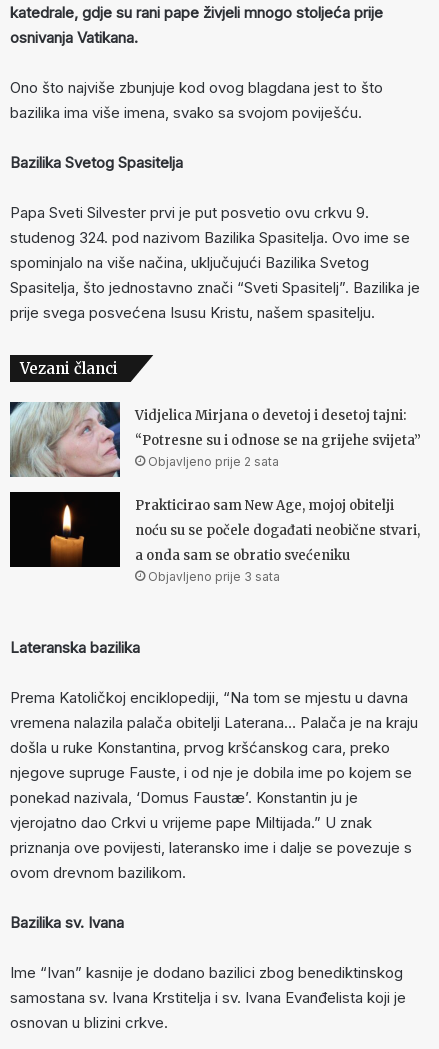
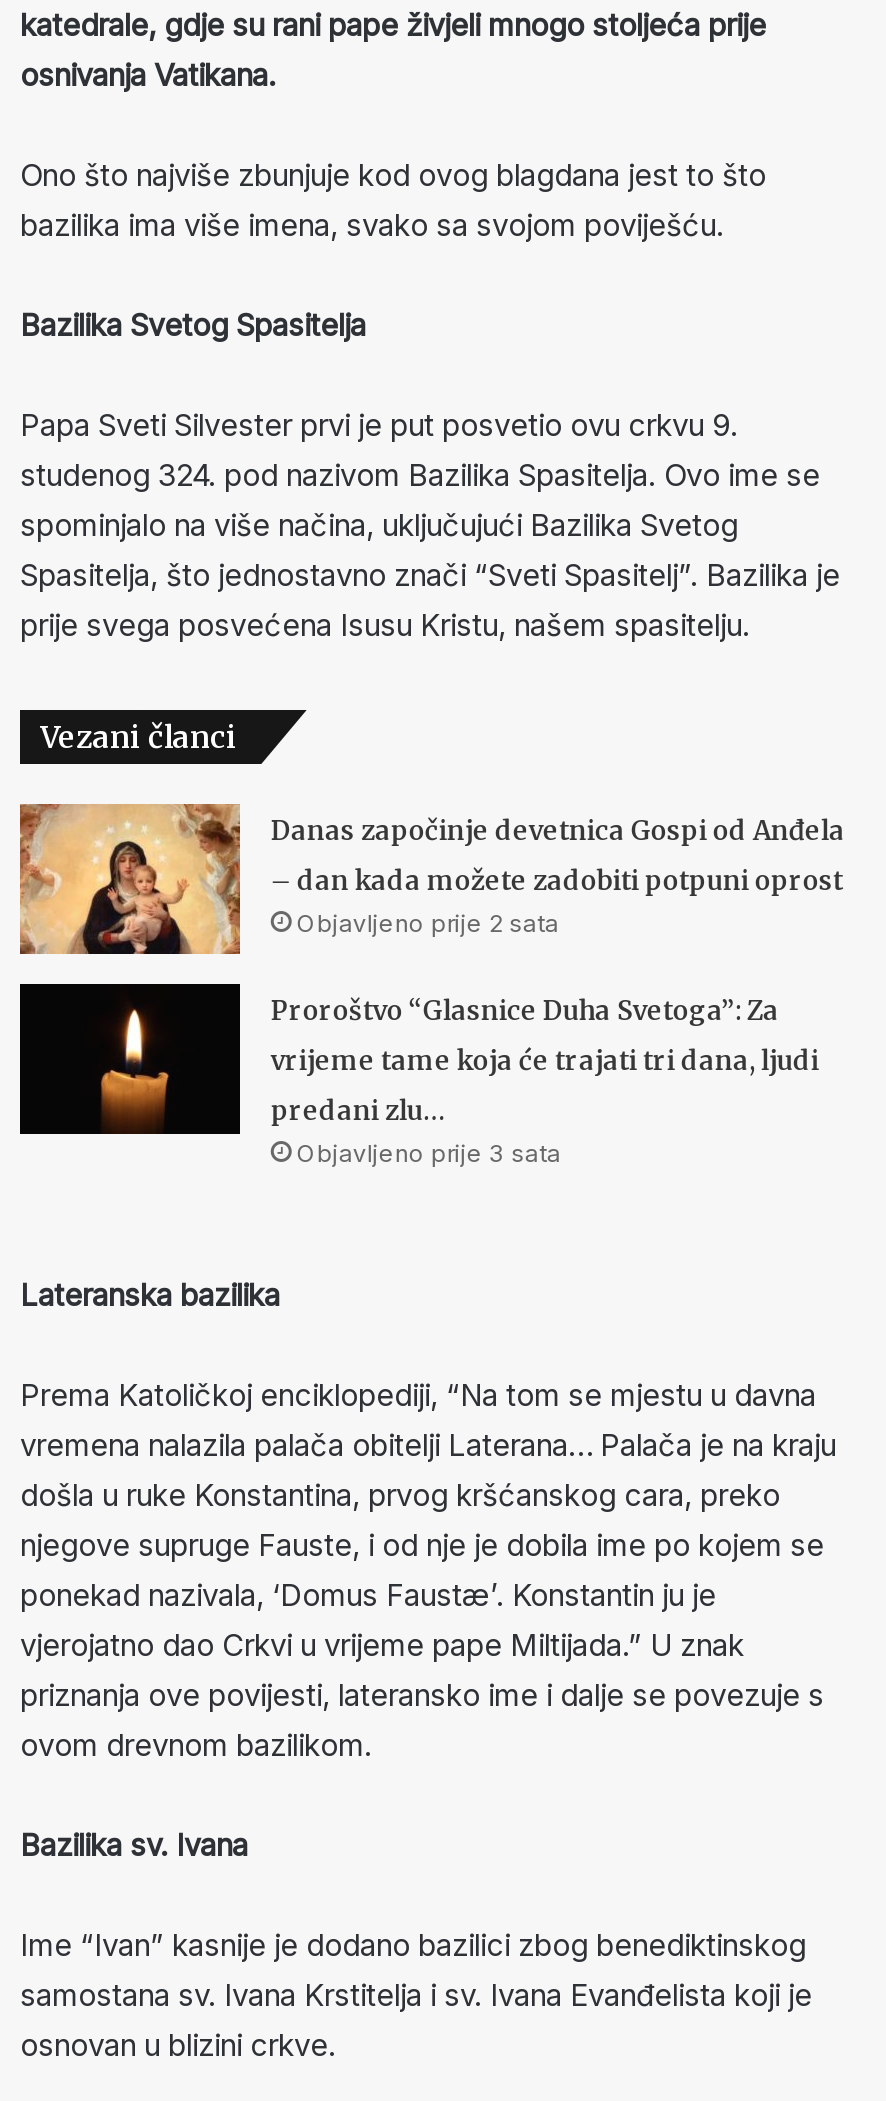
[9,401,406,478] [image] | Vidjelica Mirjana o devetoj i desetoj tajni: -> [18,802,845,956] [image] | Danas započinje devetnica Gospi od Anđela
[135,432,421,449] “Potresne su i odnose se na grijehe svijeta” -> [271,865,843,899] – dan kada možete zadobiti potpuni oprost
[135,497,394,514] Prakticirao sam New Age, mojoj obitelji -> [271,995,779,1029] Proroštvo “Glasnice Duha Svetoga”: Za
[135,522,420,539] noću su se počele događati neobične stvari, -> [271,1045,819,1079] vrijeme tame koja će trajati tri dana, ljudi
[135,547,350,564] a onda sam se obratio svećeniku -> [271,1095,447,1129] predani zlu…

